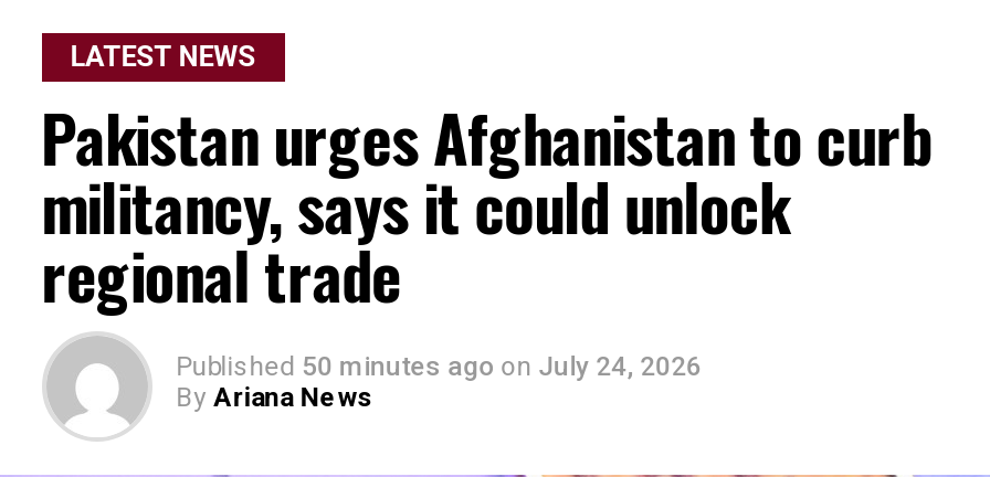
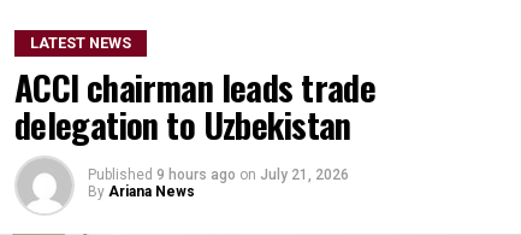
[41,90,931,382] Pakistan urges Afghanistan to curb | militancy, says it could unlock | regional trade | Published 50 minutes ago on July 24, 2026 -> [14,61,376,183] ACCI chairman leads trade | delegation to Uzbekistan | Published 9 hours ago on July 21, 2026

